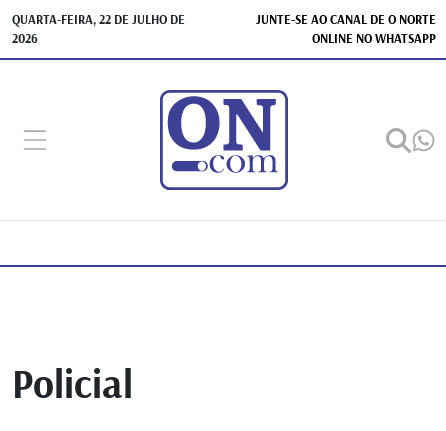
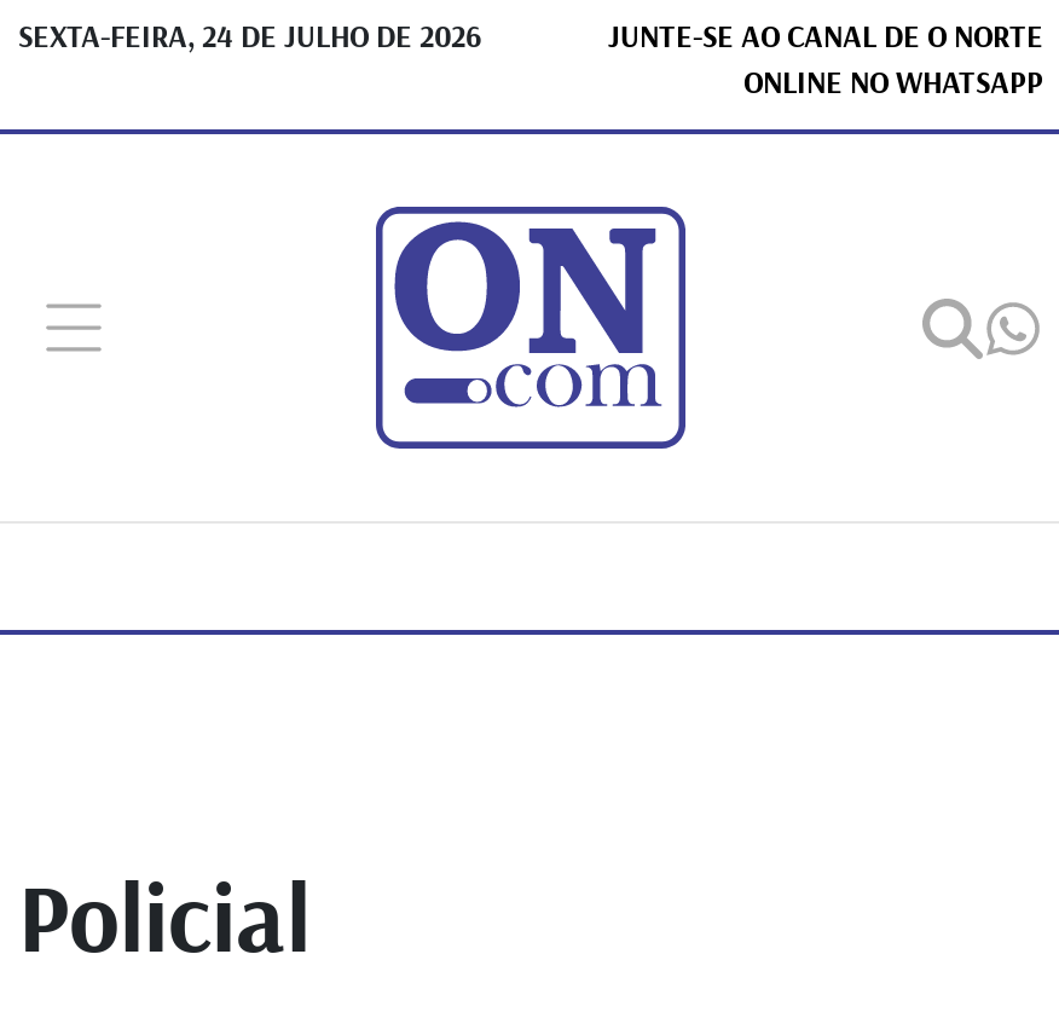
[12,11,185,46] QUARTA-FEIRA, 22 DE JULHO DE | 2026 -> [18,16,482,54] SEXTA-FEIRA, 24 DE JULHO DE 2026

